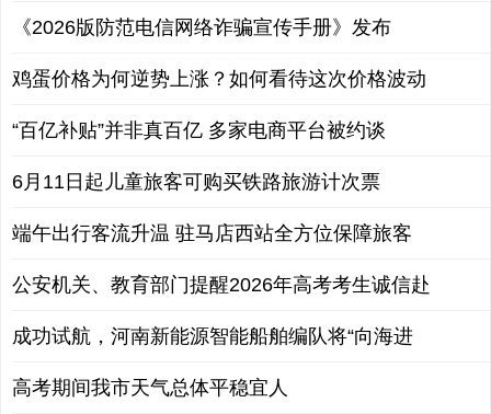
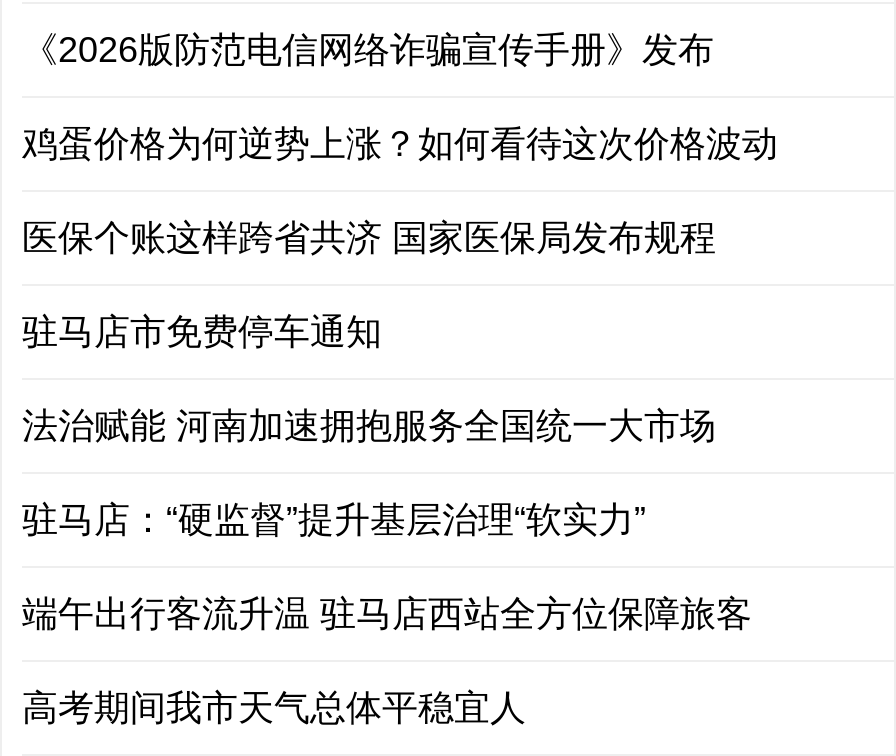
[12,119,386,193] “百亿补贴”并非真百亿 多家电商平台被约谈 | 6月11日起儿童旅客可购买铁路旅游计次票 -> [22,218,716,540] 医保个账这样跨省共济 国家医保局发布规程 | 驻马店市免费停车通知 | 法治赋能 河南加速拥抱服务全国统一大市场 | 驻马店：“硬监督”提升基层治理“软实力”
moved [12,222,412,244] -> [22,594,752,634]: 端午出行客流升温 驻马店西站全方位保障旅客
[12,274,431,347] 公安机关、教育部门提醒2026年高考考生诚信赴 | 成功试航，河南新能源智能船舶编队将“向海进 -> none

